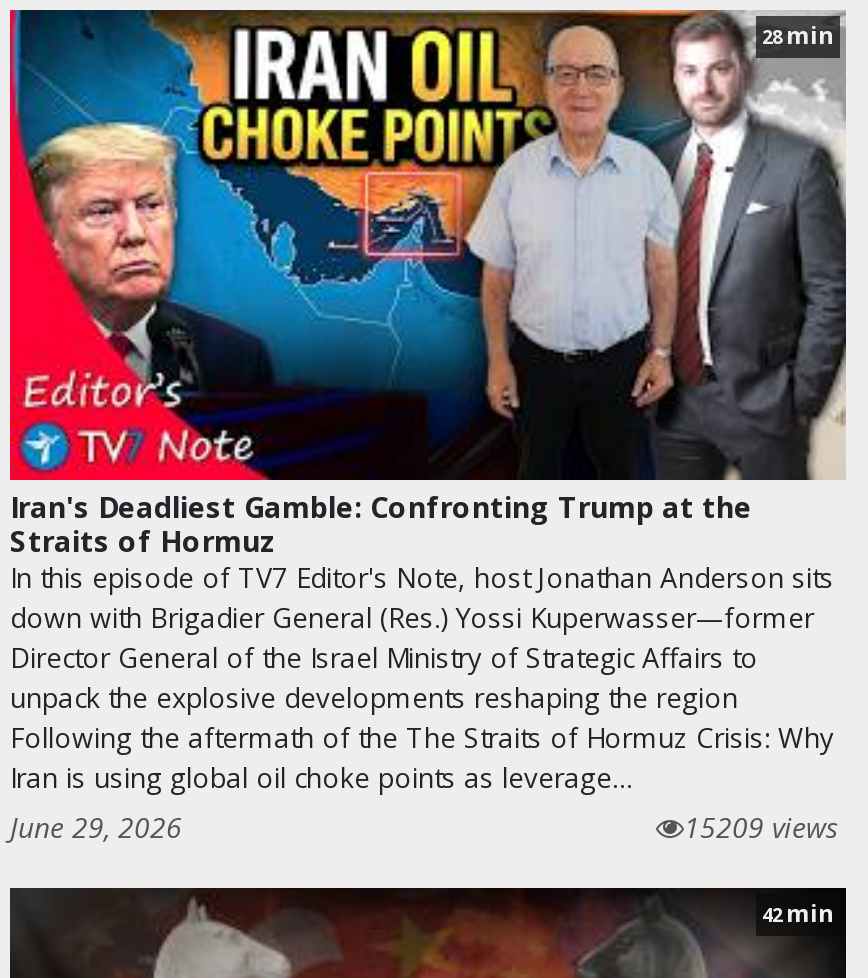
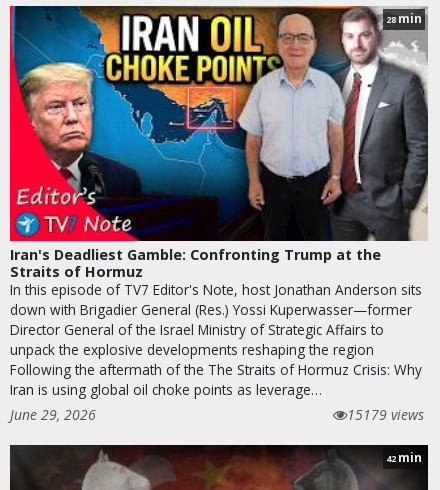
[684,807,838,845] 15209 views -> [347,405,424,424] 15179 views

